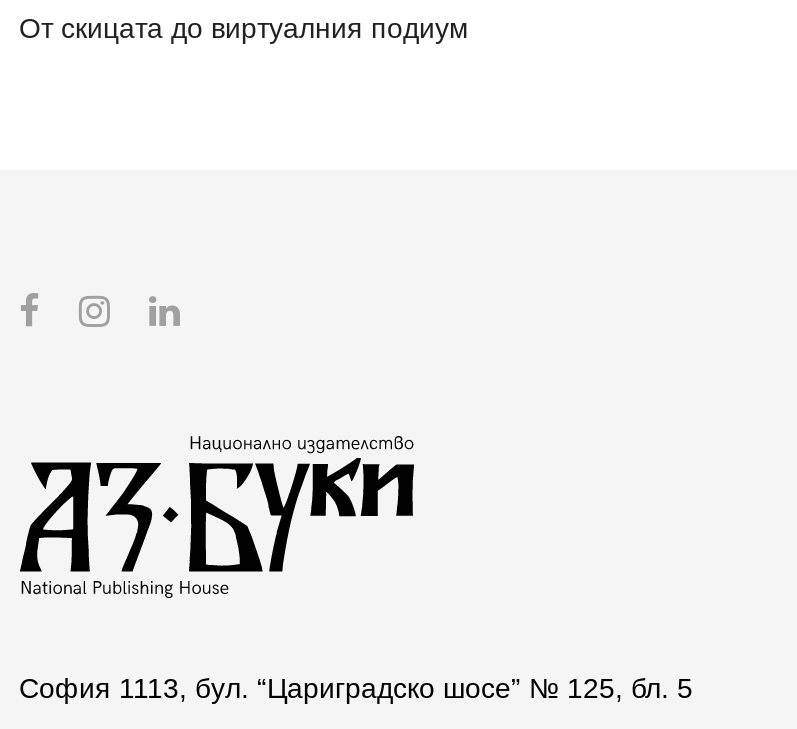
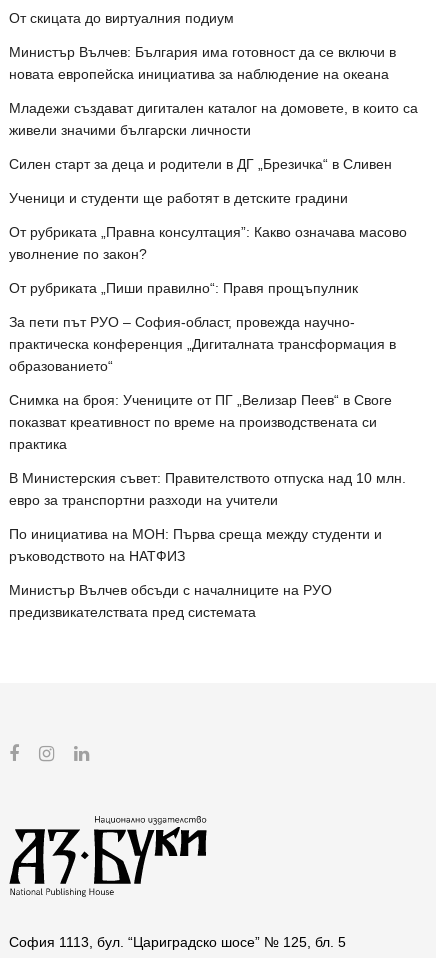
none -> [9,44,418,620] Министър Вълчев: България има готовност да се включи в | новата европейска инициатива за наблюдение на океана | Младежи създават дигитален каталог на домовете, в които са | живели значими български личности | Силен старт за деца и родители в ДГ „Брезичка“ в Сливен | Ученици и студенти ще работят в детските градини | От рубриката „Правна консултация”: Какво означава масово | уволнение по закон? | От рубриката „Пиши правилно“: Правя прощъпулник | За пети път РУО – София-област, провежда научно- | практическа конференция „Дигиталната трансформация в | образованието“ | Снимка на броя: Учениците от ПГ „Велизар Пеев“ в Своге | показват креативност по време на производствената си | практика | В Министерския съвет: Правителството отпуска над 10 млн. | евро за транспортни разходи на учители | По инициатива на МОН: Първа среща между студенти и | ръководството на НАТФИЗ | Министър Вълчев обсъди с началниците на РУО | предизвикателствата пред системата

